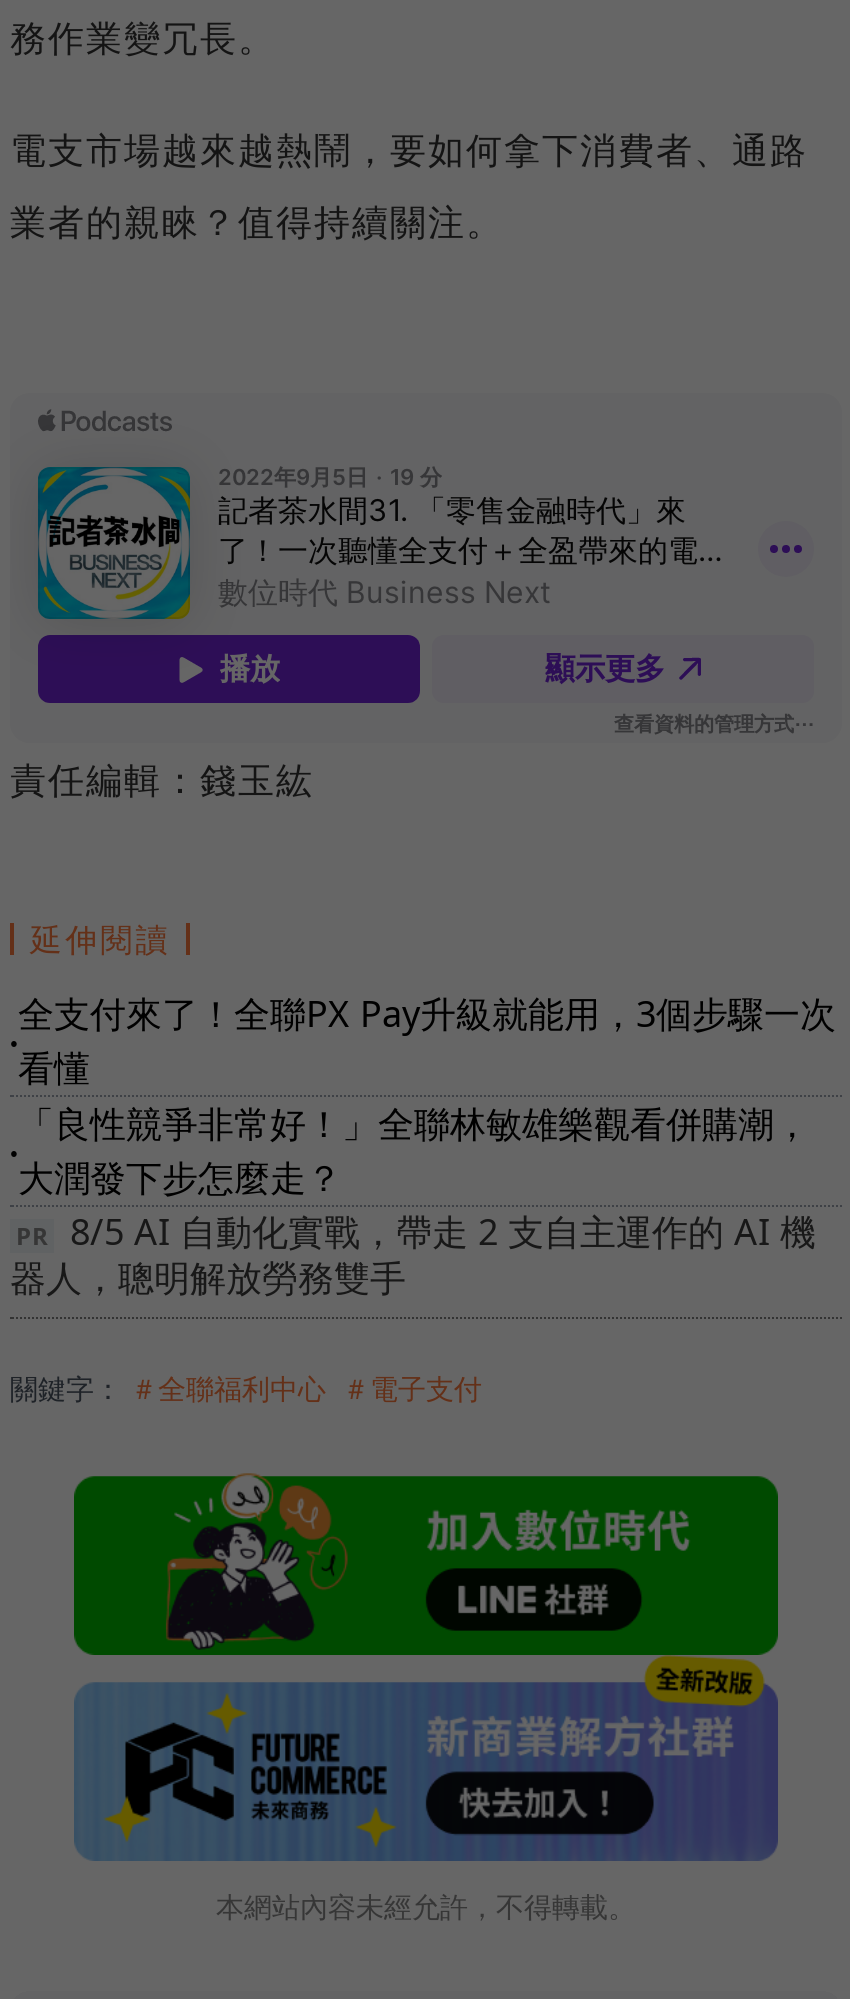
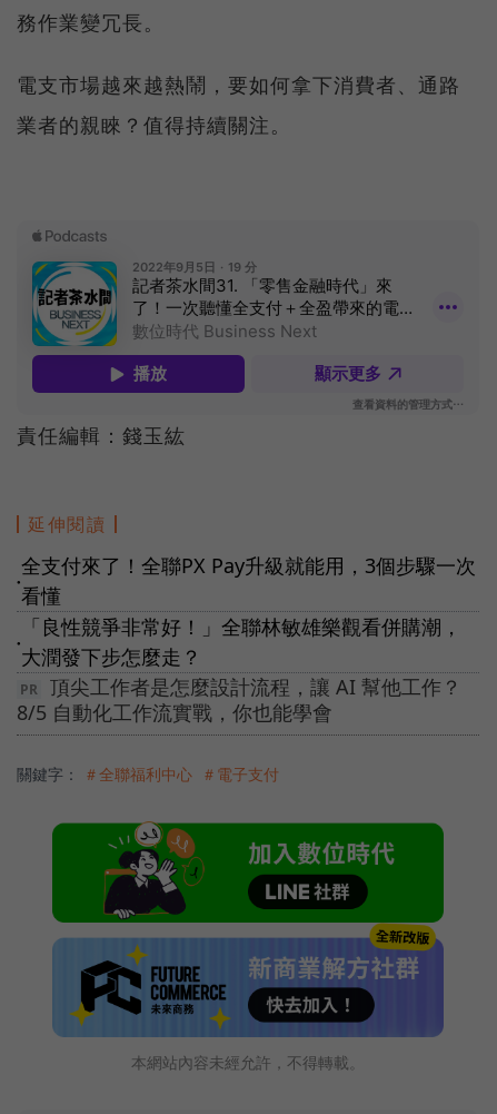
[10,1208,816,1302] 8/5 AI 自動化實戰，帶走 2 支自主運作的 AI 機 | 器人，聰明解放勞務雙手 -> [17,674,461,726] 頂尖工作者是怎麼設計流程，讓 AI 幫他工作？ | 8/5 自動化工作流實戰，你也能學會

